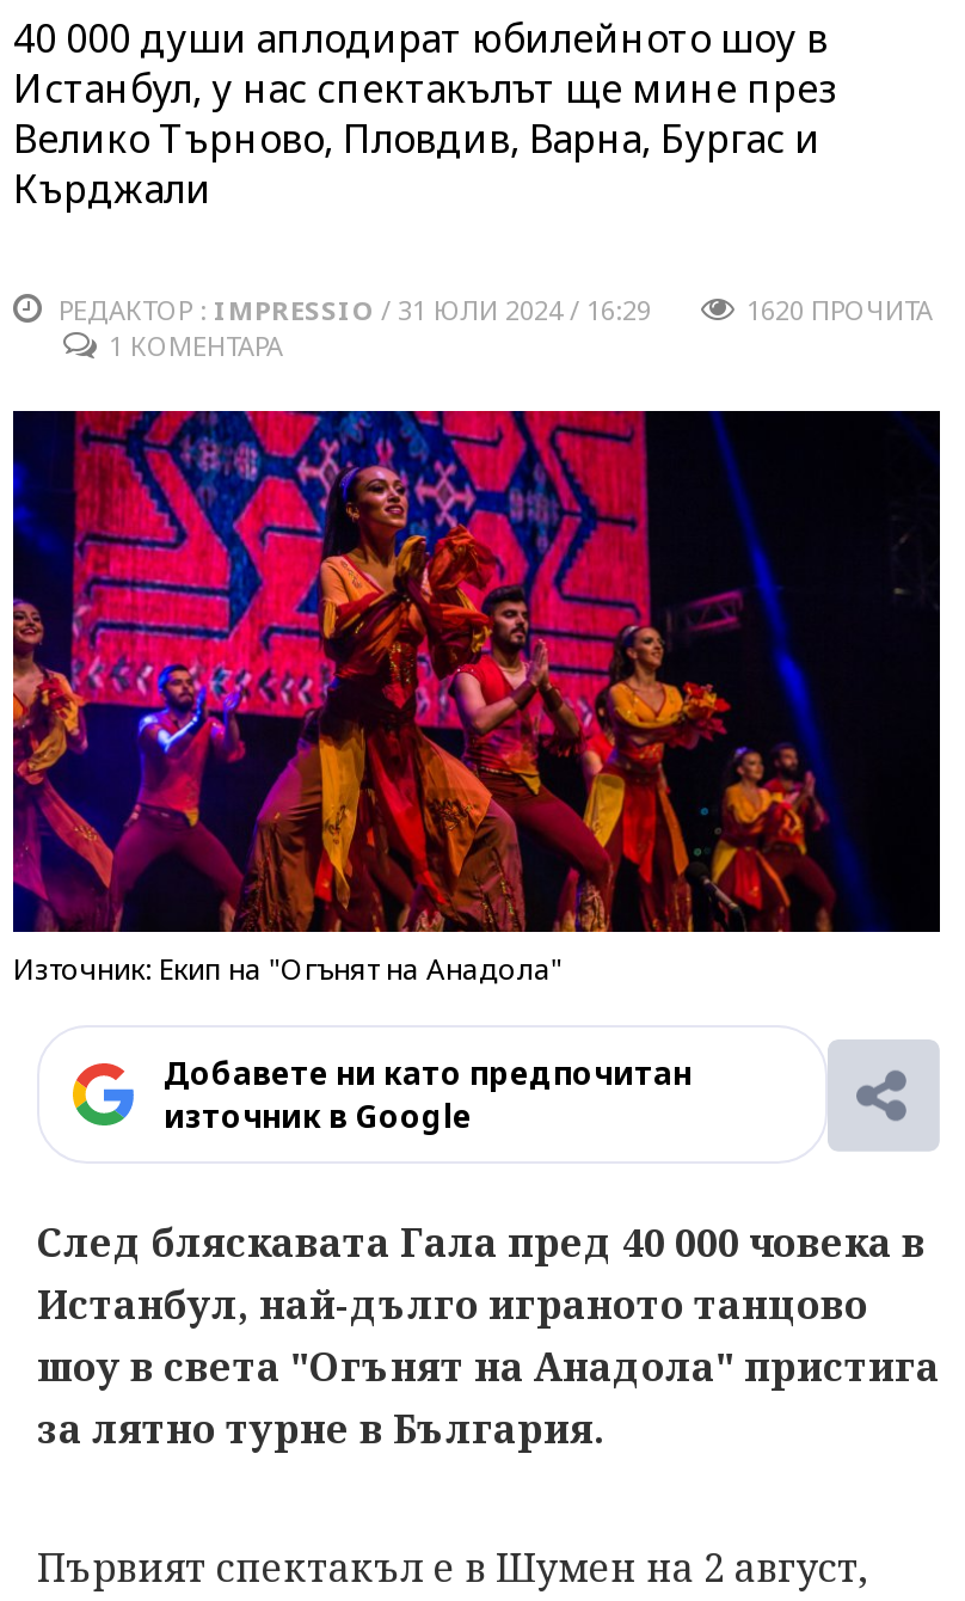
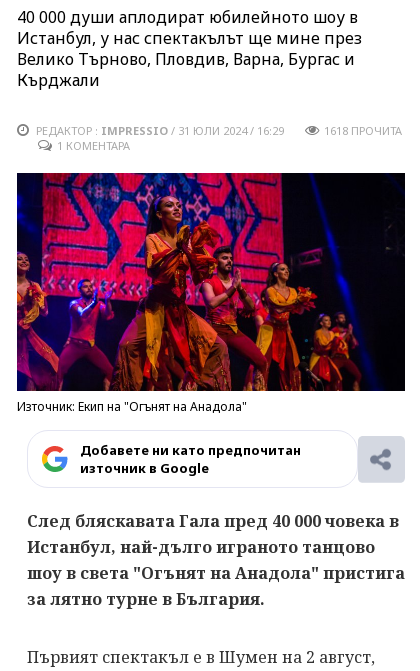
[746,292,933,327] 1620 ПРОЧИТА -> [324,123,402,138] 1618 ПРОЧИТА

